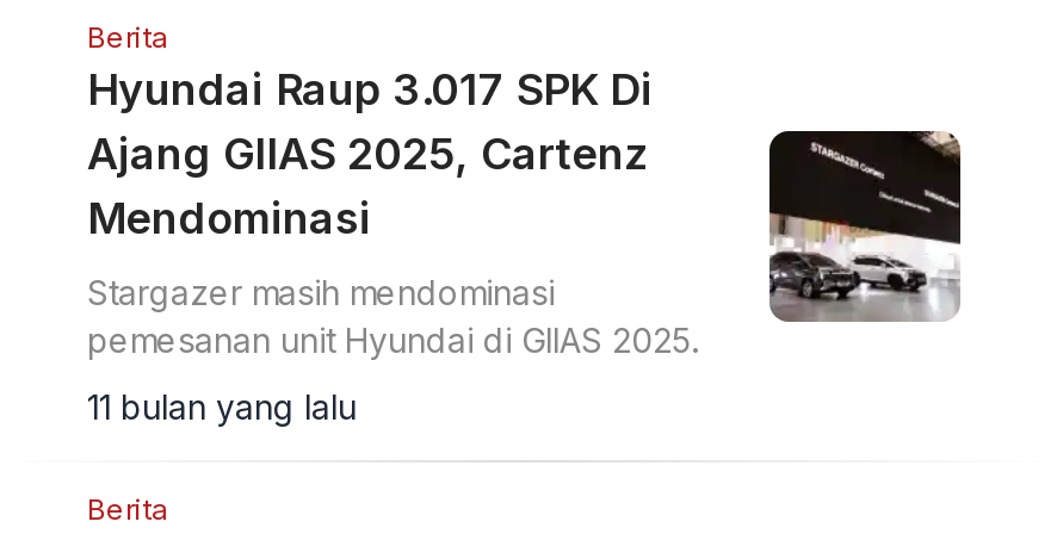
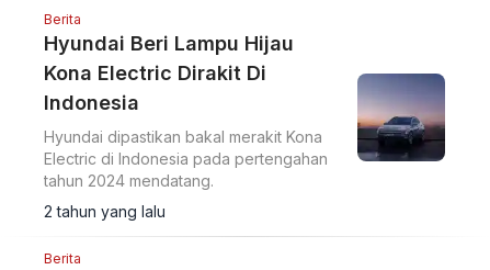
[87,64,653,243] Hyundai Raup 3.017 SPK Di | Ajang GIIAS 2025, Cartenz | Mendominasi -> [44,32,294,114] Hyundai Beri Lampu Hijau | Kona Electric Dirakit Di | Indonesia
[87,129,963,360] [image] | Stargazer masih mendominasi | pemesanan unit Hyundai di GIIAS 2025. -> [44,72,446,190] [image] | Hyundai dipastikan bakal merakit Kona | Electric di Indonesia pada pertengahan | tahun 2024 mendatang.
[87,386,357,427] 11 bulan yang lalu -> [44,202,166,221] 2 tahun yang lalu

